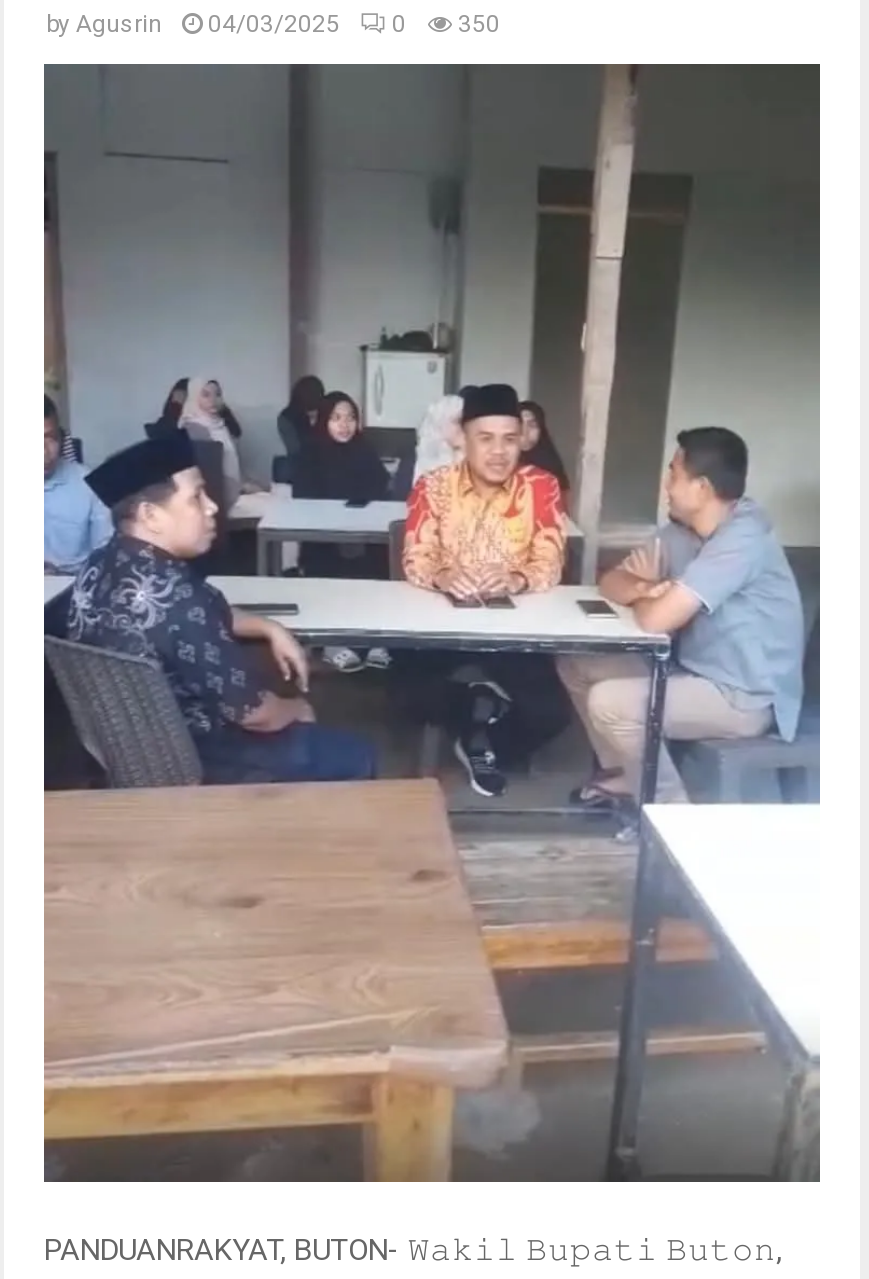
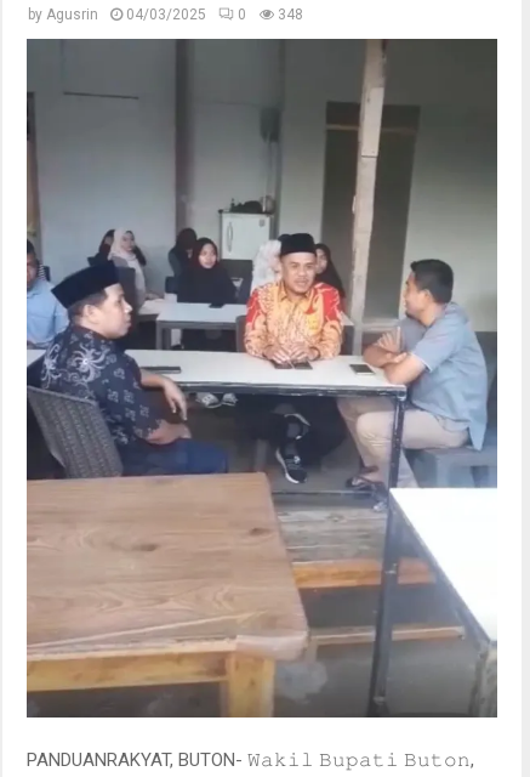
[46,10,500,38] by Agusrin 04/03/2025 0 350 -> [28,6,303,23] by Agusrin 04/03/2025 0 348

